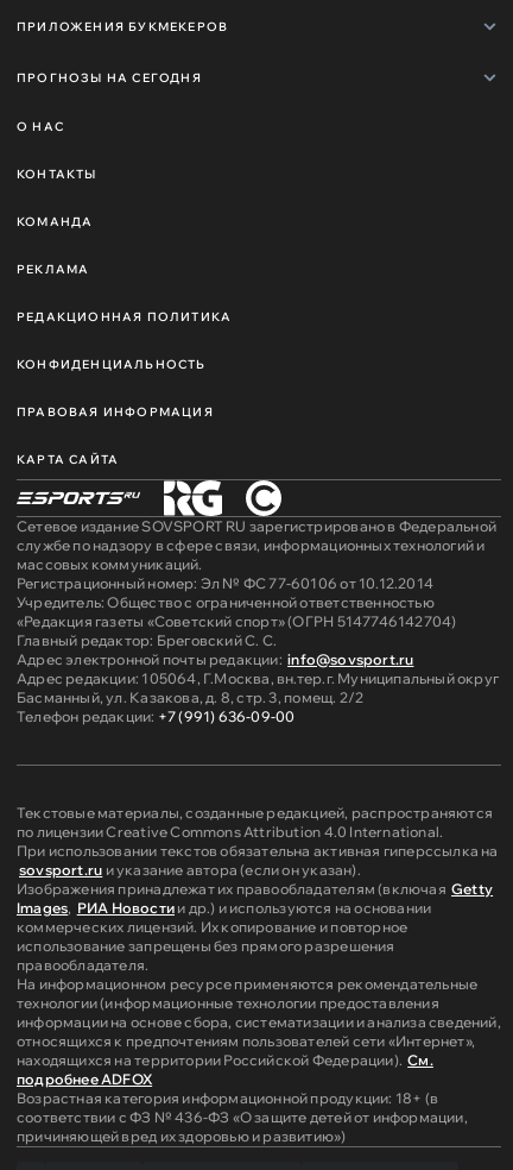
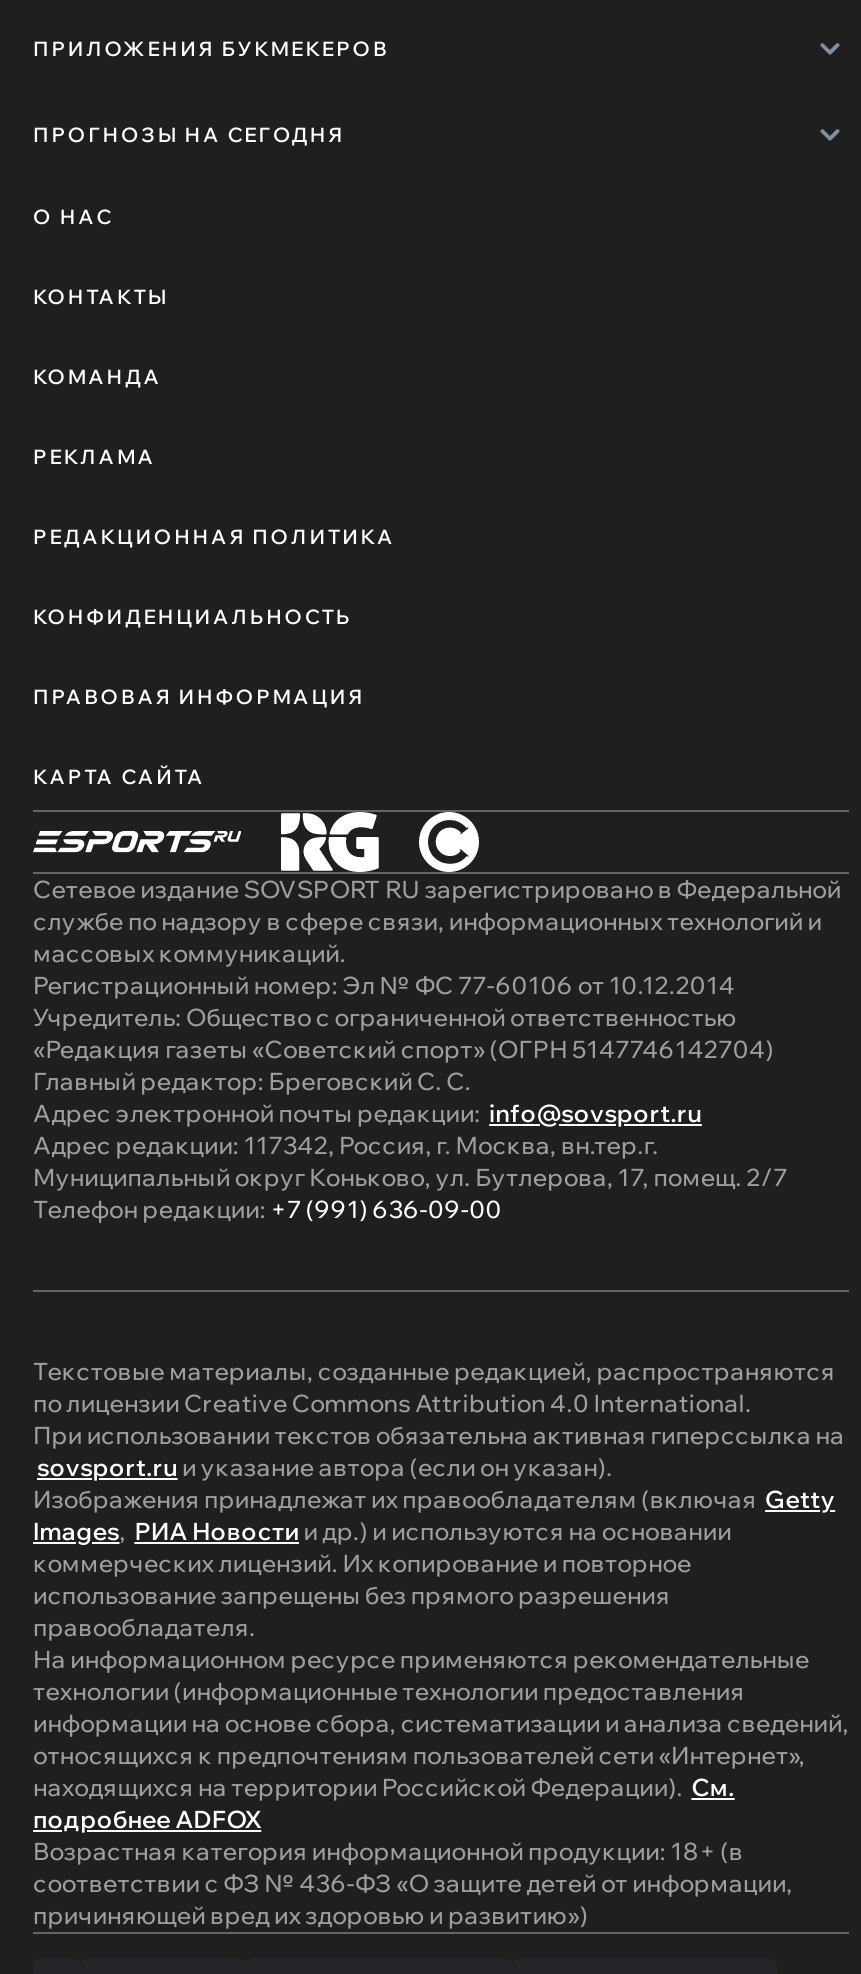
[17,670,499,707] Адрес редакции: 105064, Г.Москва, вн.тер.г. Муниципальный округ | Басманный, ул. Казакова, д. 8, стр. 3, помещ. 2/2 -> [33,1131,788,1193] Адрес редакции: 117342, Россия, г. Москва, вн.тер.г. | Муниципальный округ Коньково, ул. Бутлерова, 17, помещ. 2/7

